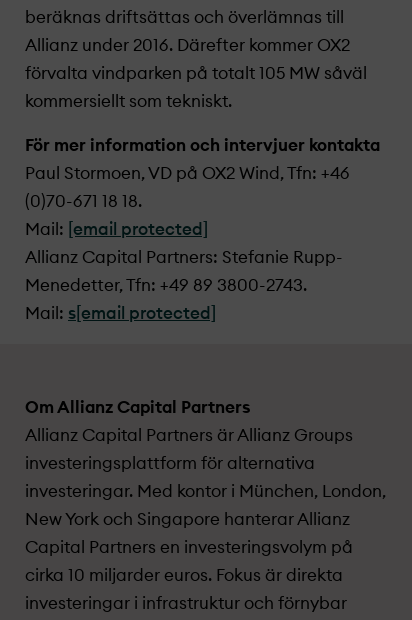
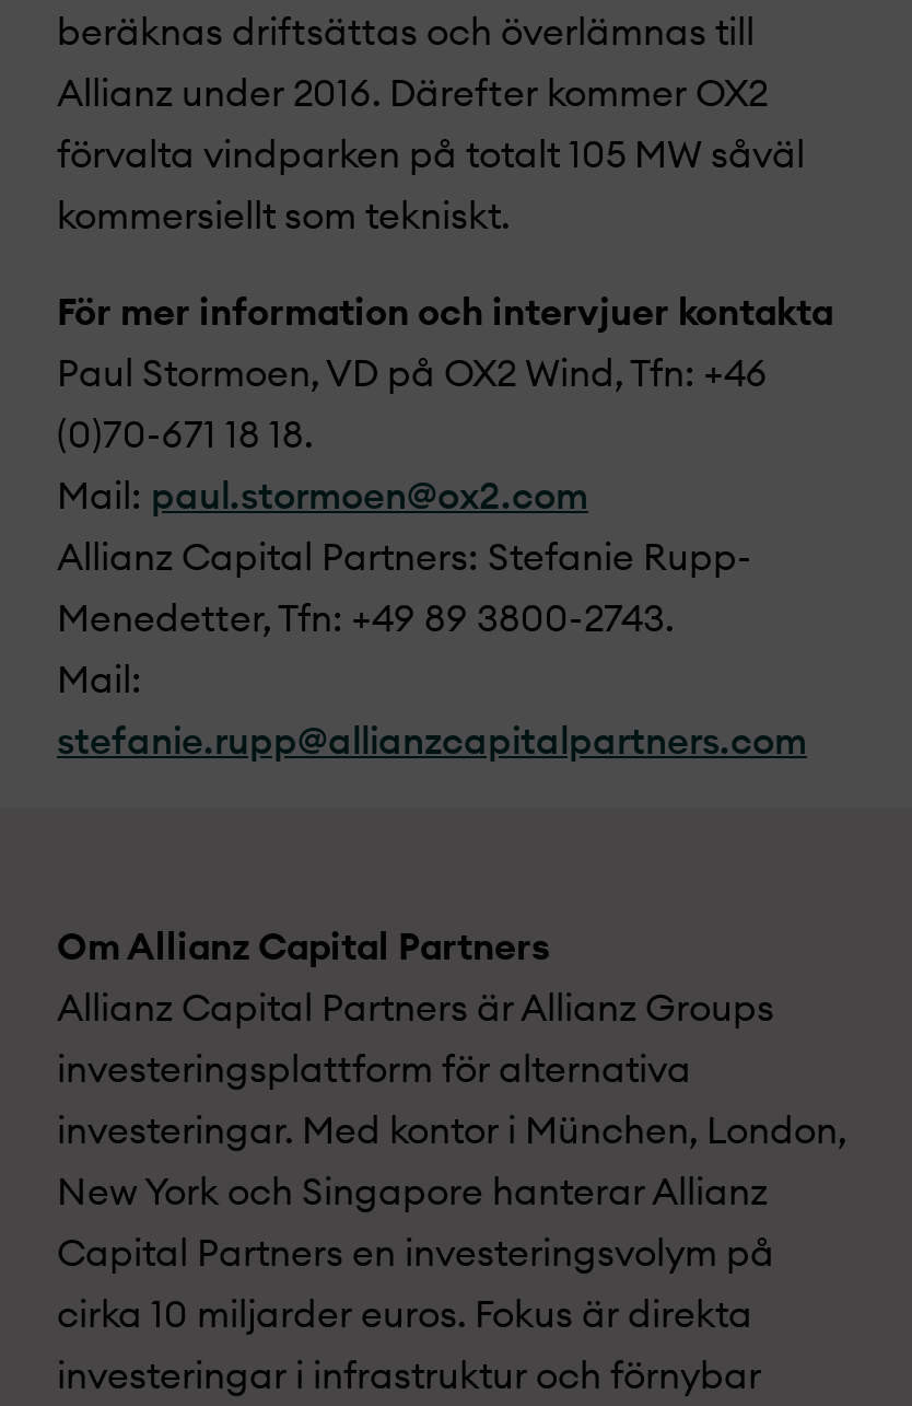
[25,221,208,238] Mail: [email protected] -> [57,478,588,515] Mail: paul.stormoen@ox2.com
[25,305,216,322] Mail: s[email protected] -> [57,662,807,760] Mail: | stefanie.rupp@allianzcapitalpartners.com

